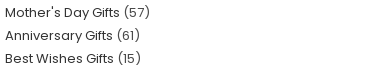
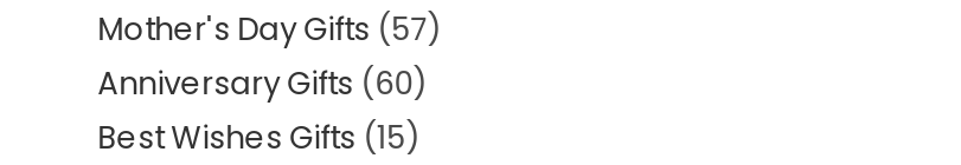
[5,25,134,44] Anniversary Gifts 61 -> [98,60,413,105] Anniversary Gifts 60

